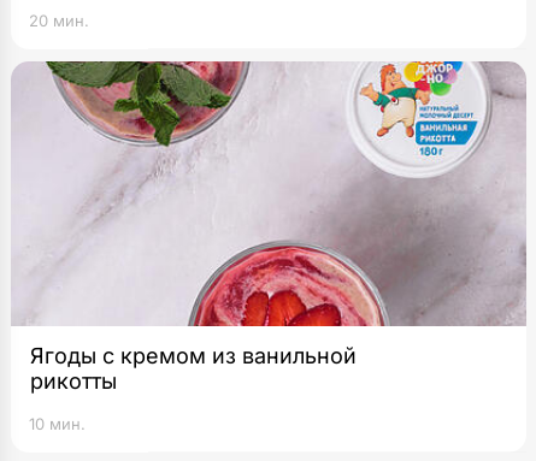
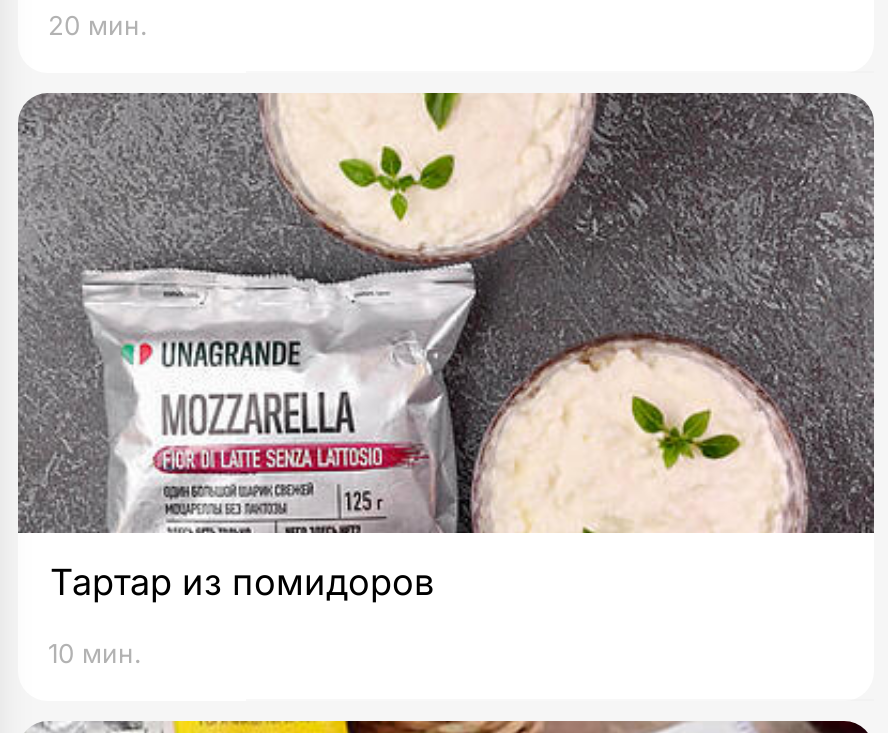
[11,60,525,394] [image] | Ягоды с кремом из ванильной | рикотты -> [16,91,874,603] [image] | Тартар из помидоров

